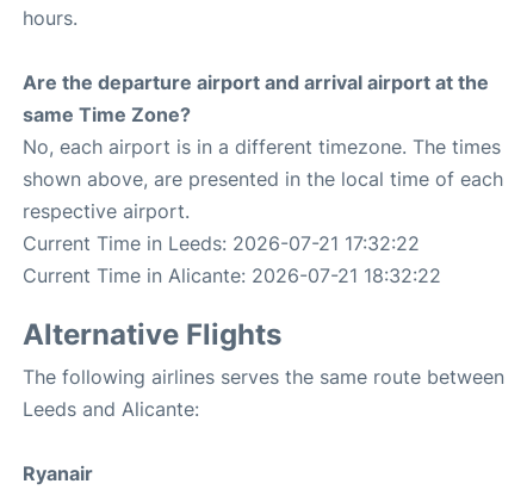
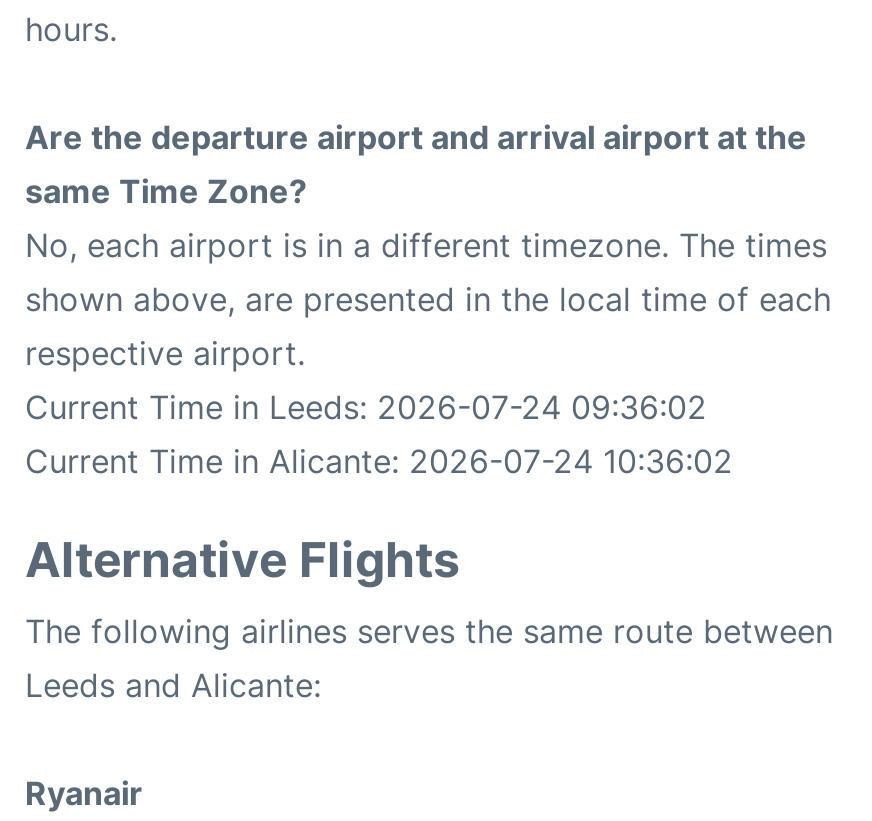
[23,231,420,255] Current Time in Leeds: 2026-07-21 17:32:22 -> [25,387,707,427] Current Time in Leeds: 2026-07-24 09:36:02
[23,263,441,287] Current Time in Alicante: 2026-07-21 18:32:22 -> [25,441,733,481] Current Time in Alicante: 2026-07-24 10:36:02

